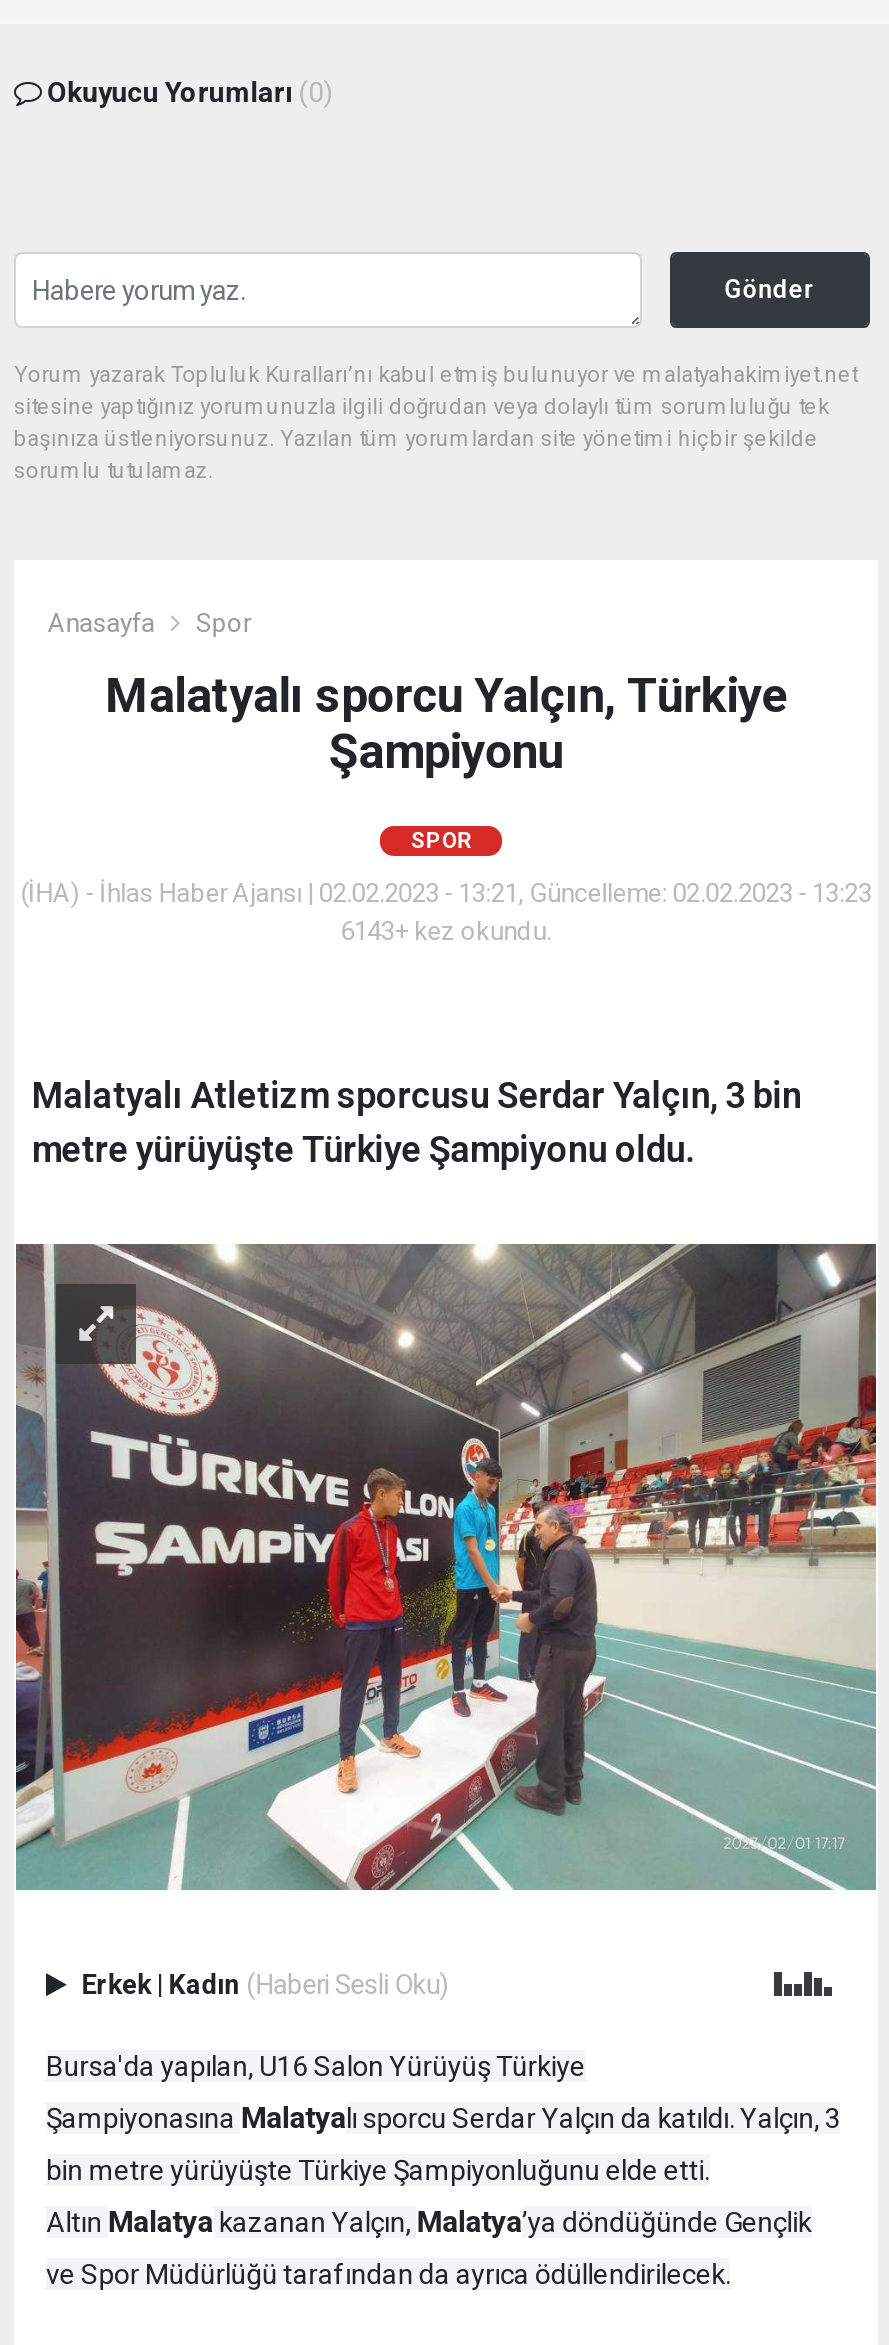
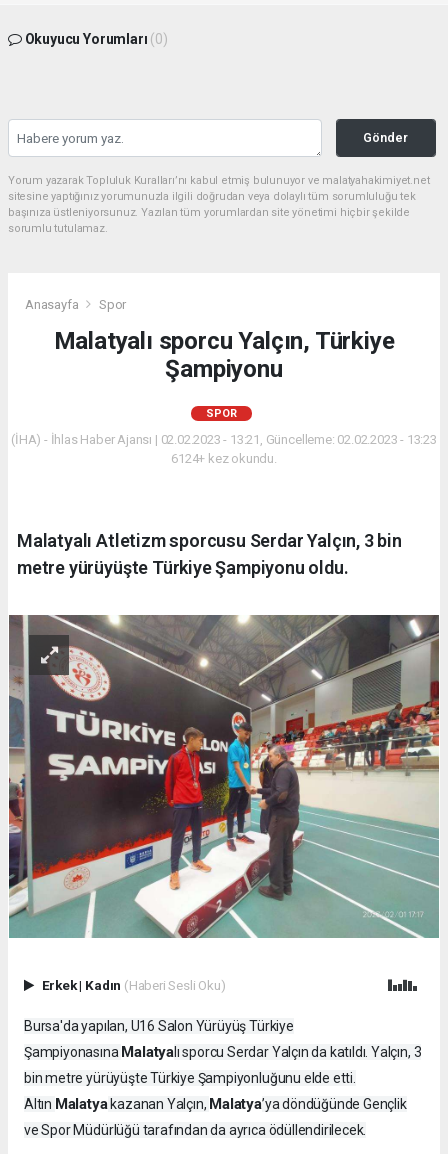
[340,916,552,946] 6143+ kez okundu. -> [171,451,277,466] 6124+ kez okundu.

